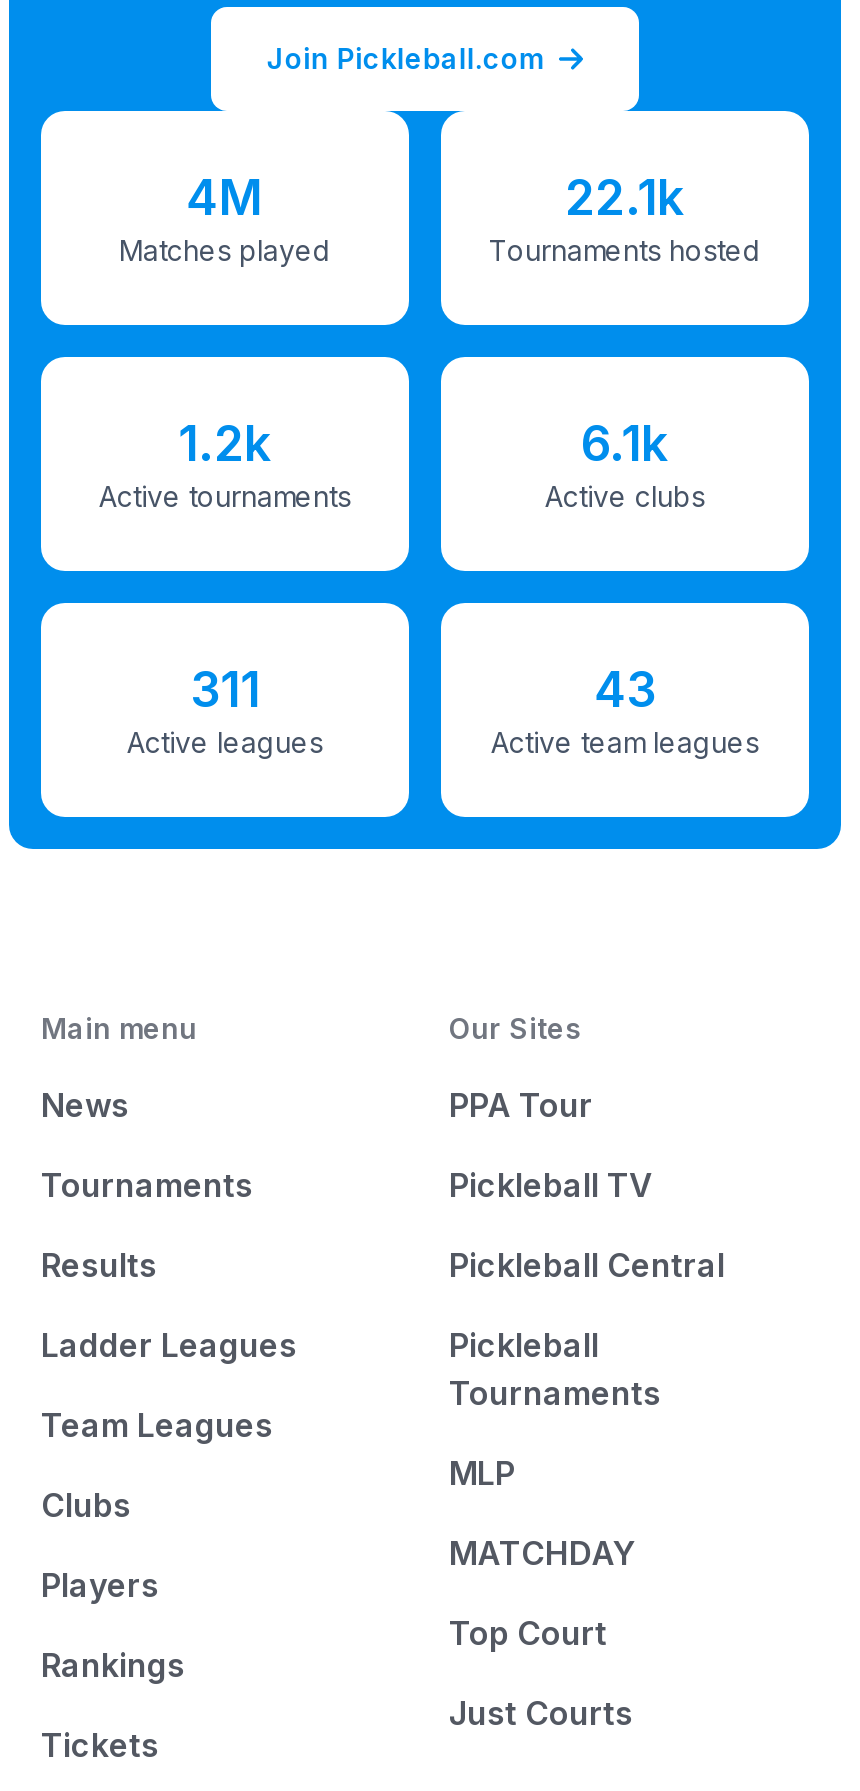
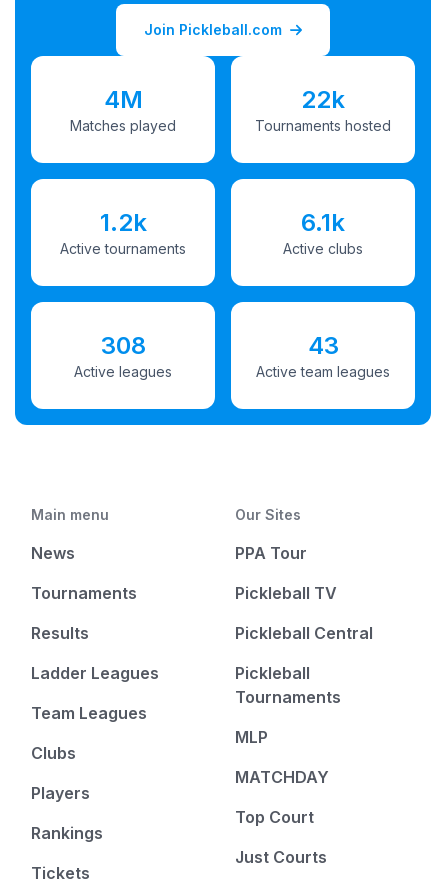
[565,168,685,226] 22.1k -> [301,84,345,113] 22k
[190,660,260,718] 311 -> [100,330,145,359] 308

